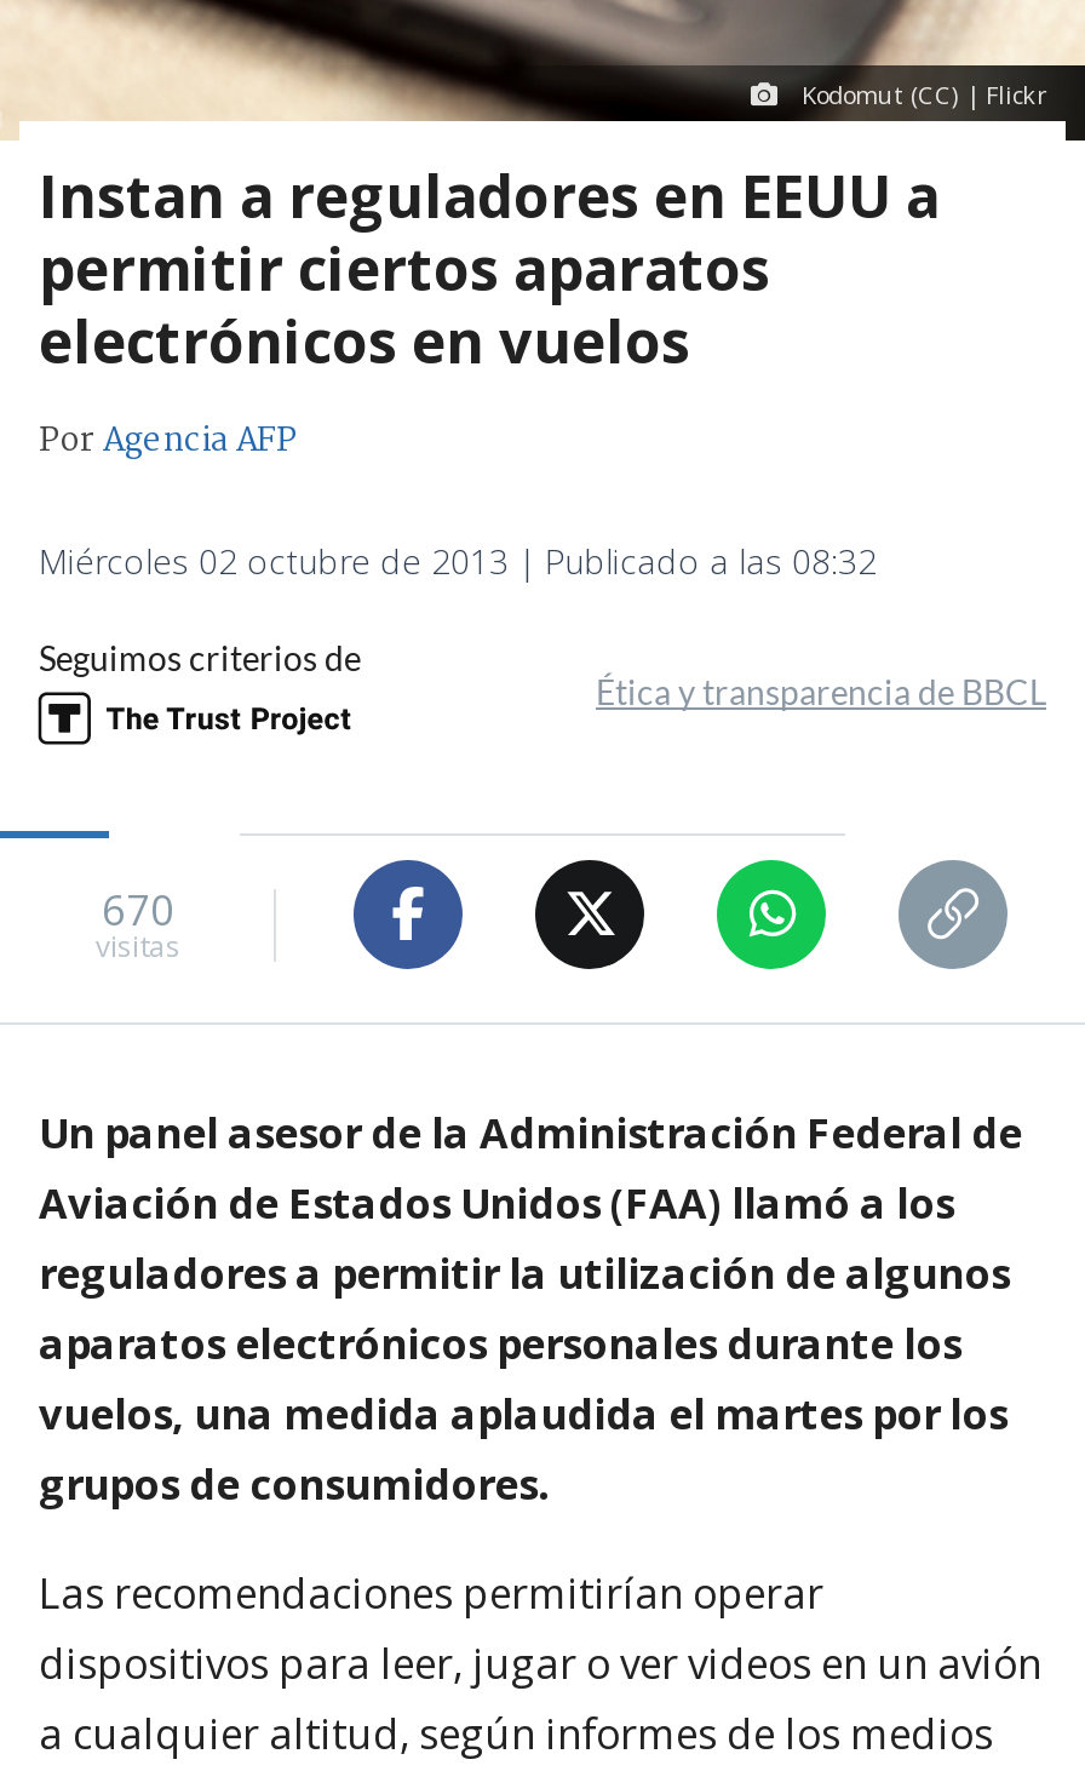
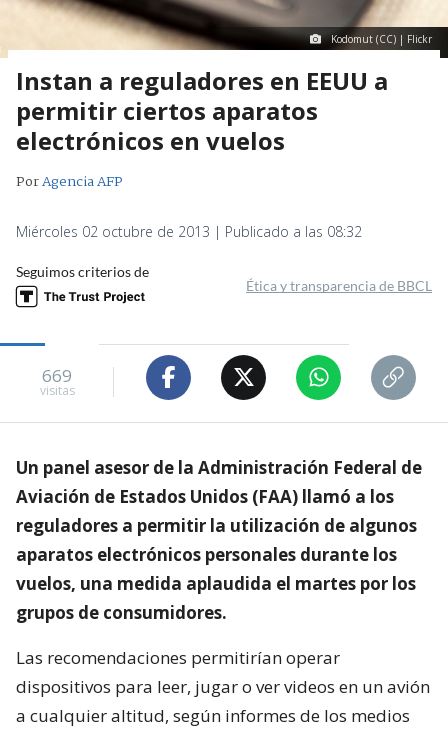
[102,883,174,938] 670 -> [42,364,72,387] 669

